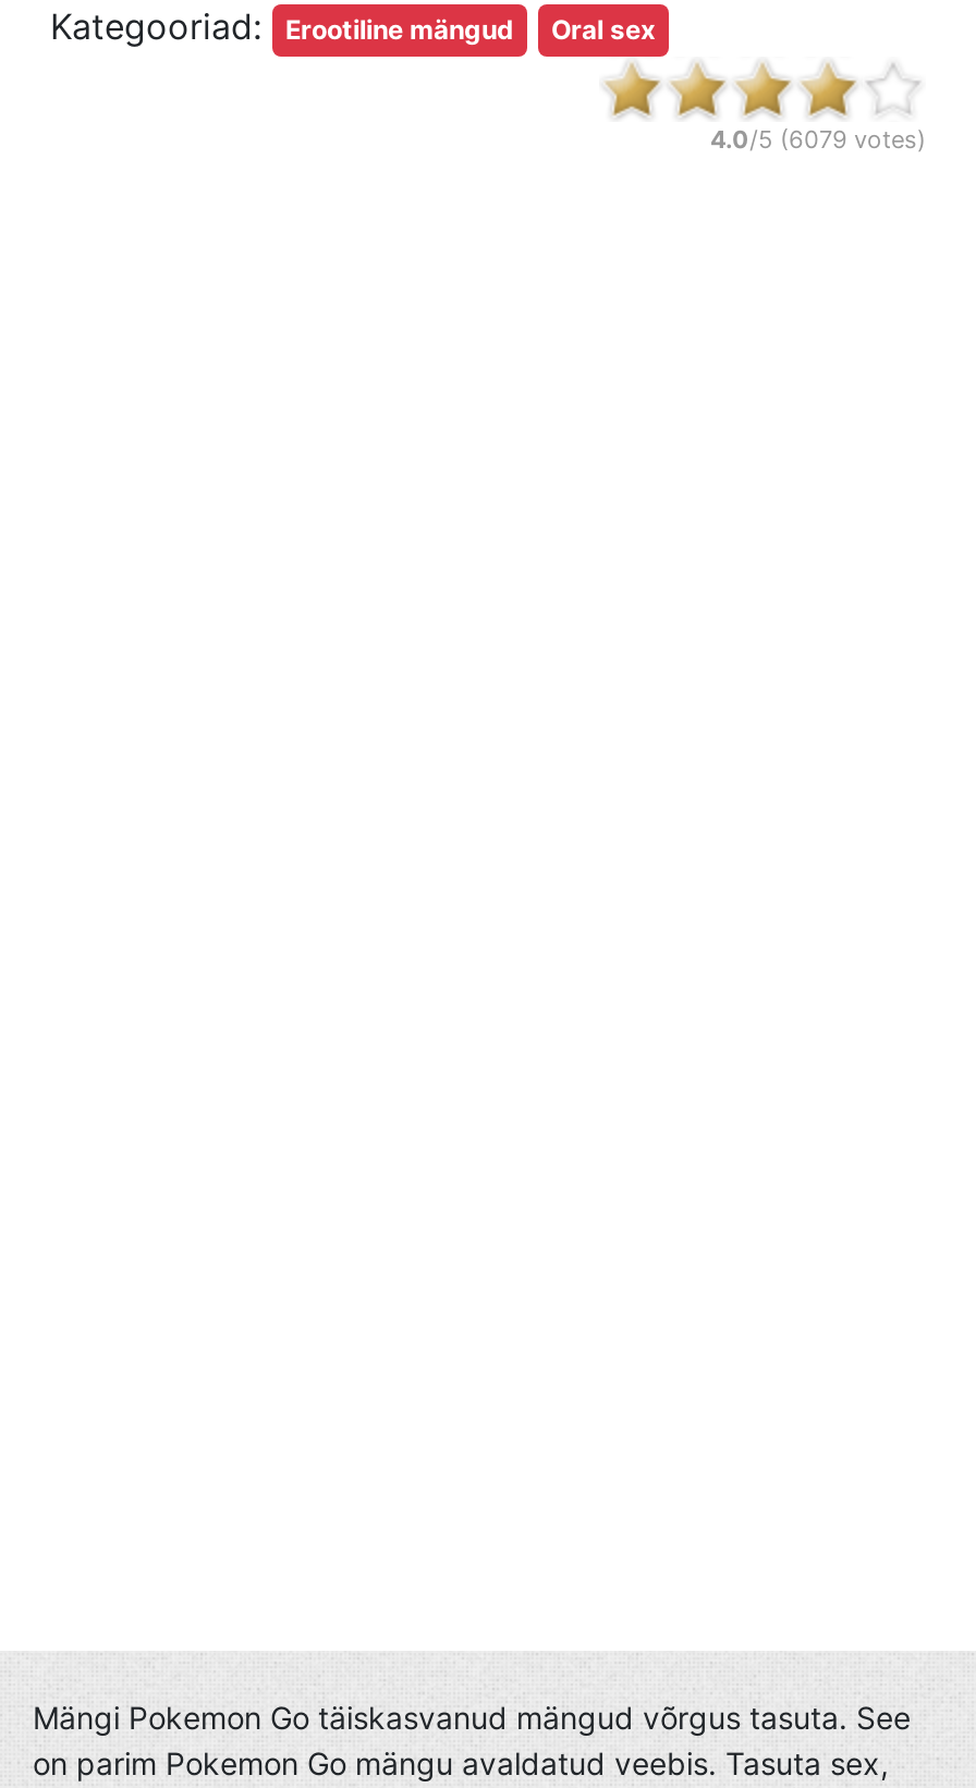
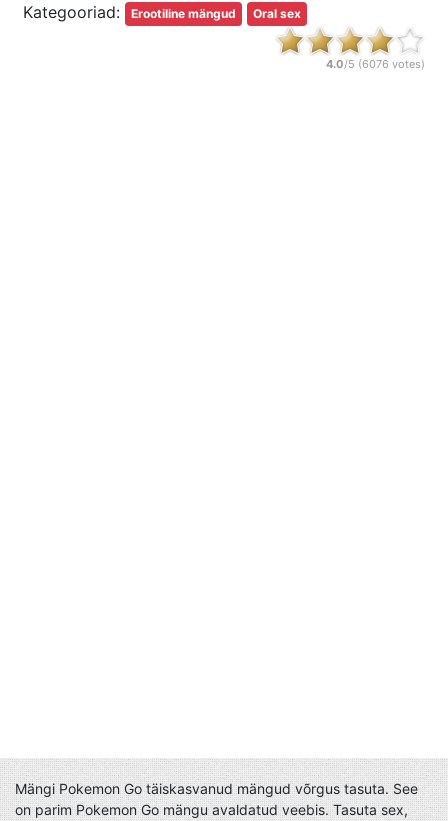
[710,124,926,155] 4.0/5 (6079 votes) -> [326,57,425,71] 4.0/5 (6076 votes)

